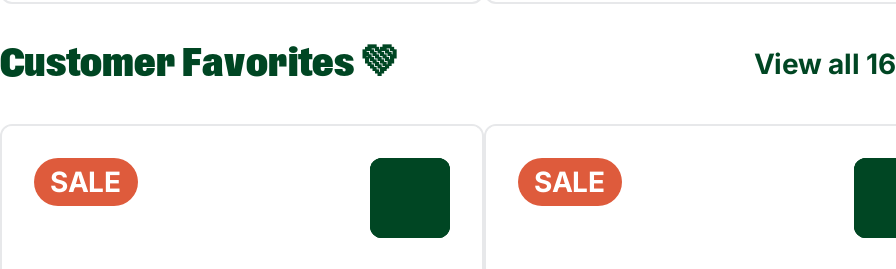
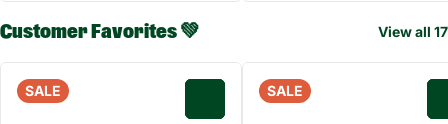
[754,46,896,80] View all 16 -> [378,23,448,40] View all 17

